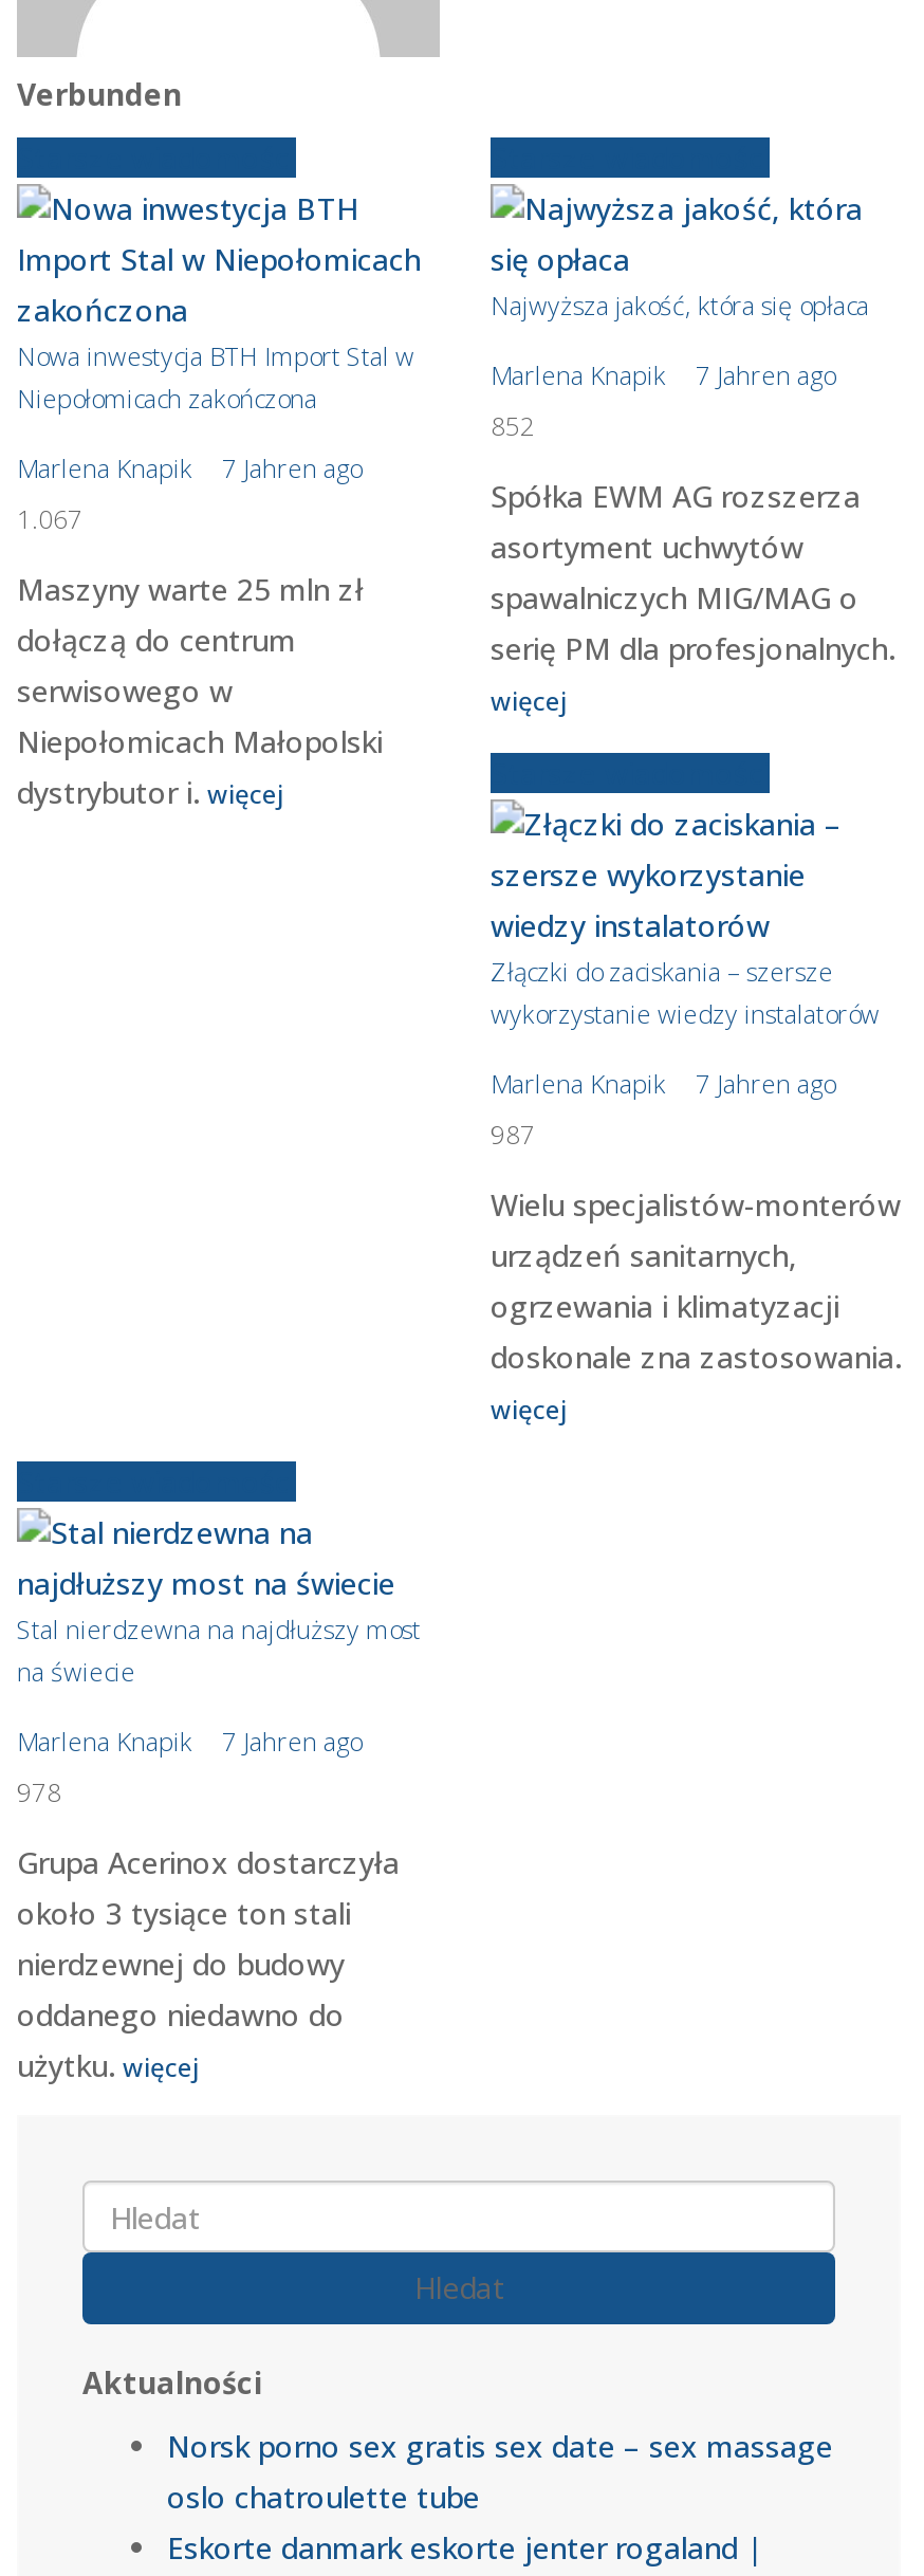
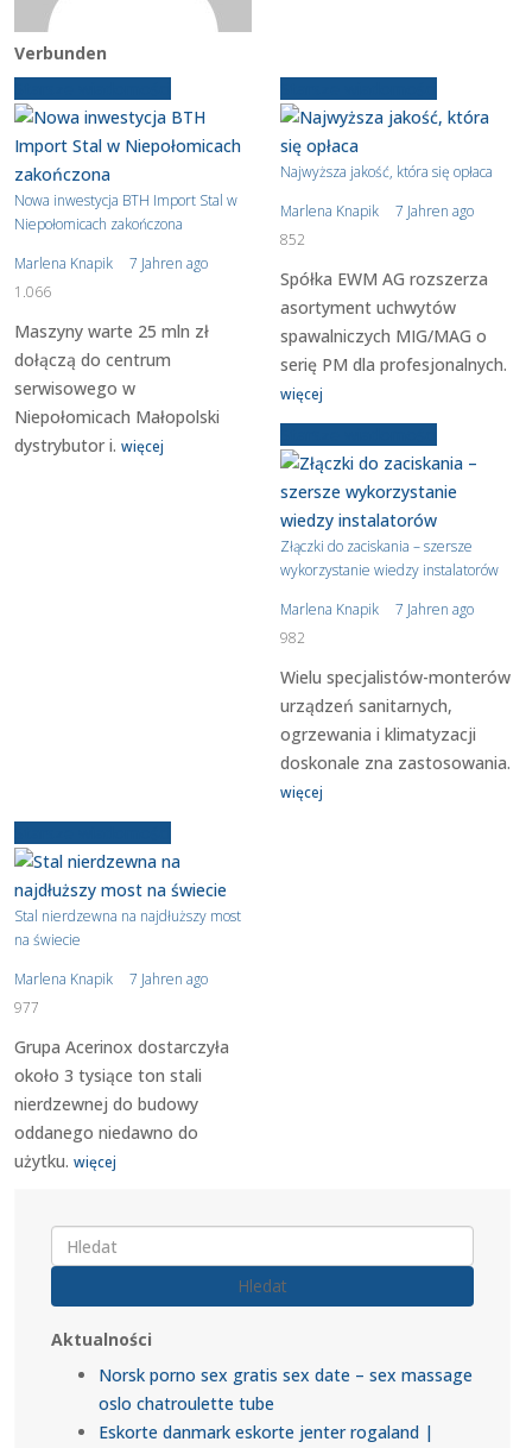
[17,501,82,537] 1.067 -> [14,282,51,302] 1.066
[491,1117,535,1153] 987 -> [280,628,305,648] 982
[17,1774,61,1810] 978 -> [14,997,39,1018] 977

